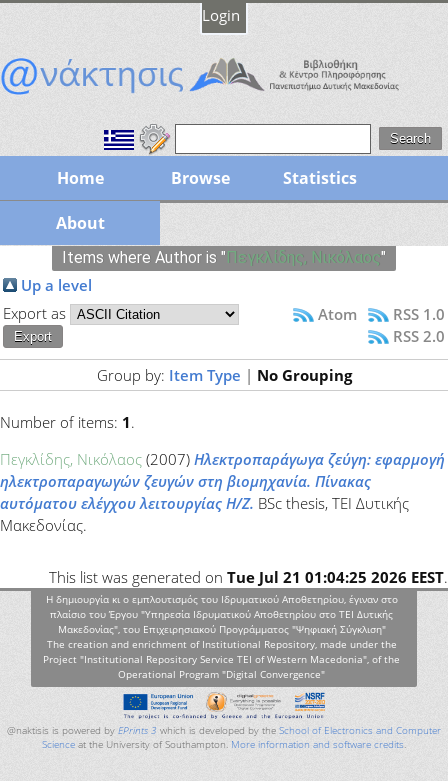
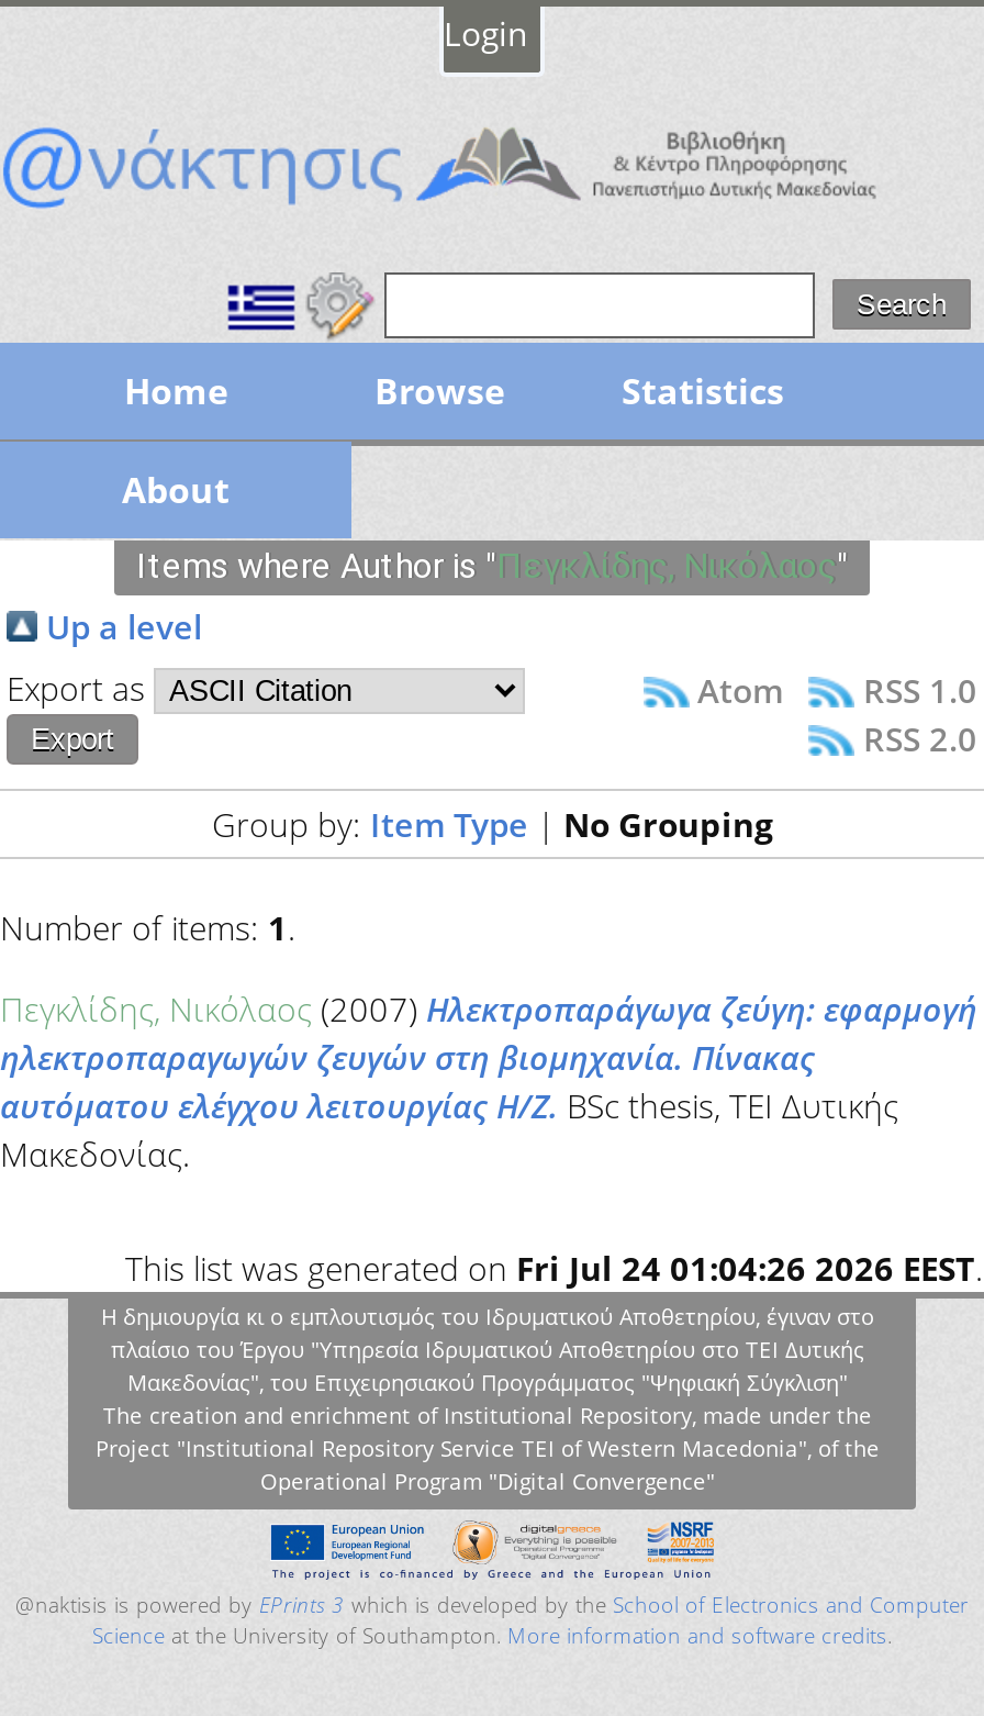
[49,566,448,586] This list was generated on Tue Jul 21 01:04:25 2026 EEST. -> [125,1245,984,1289] This list was generated on Fri Jul 24 01:04:26 2026 EEST.

